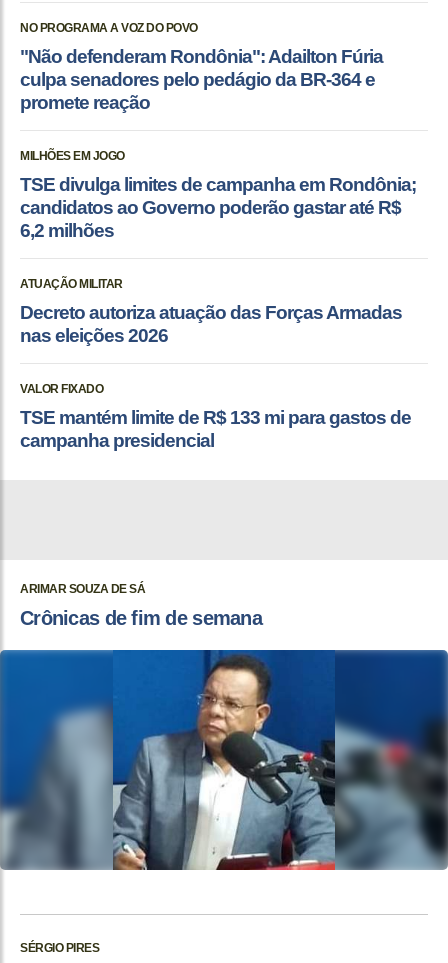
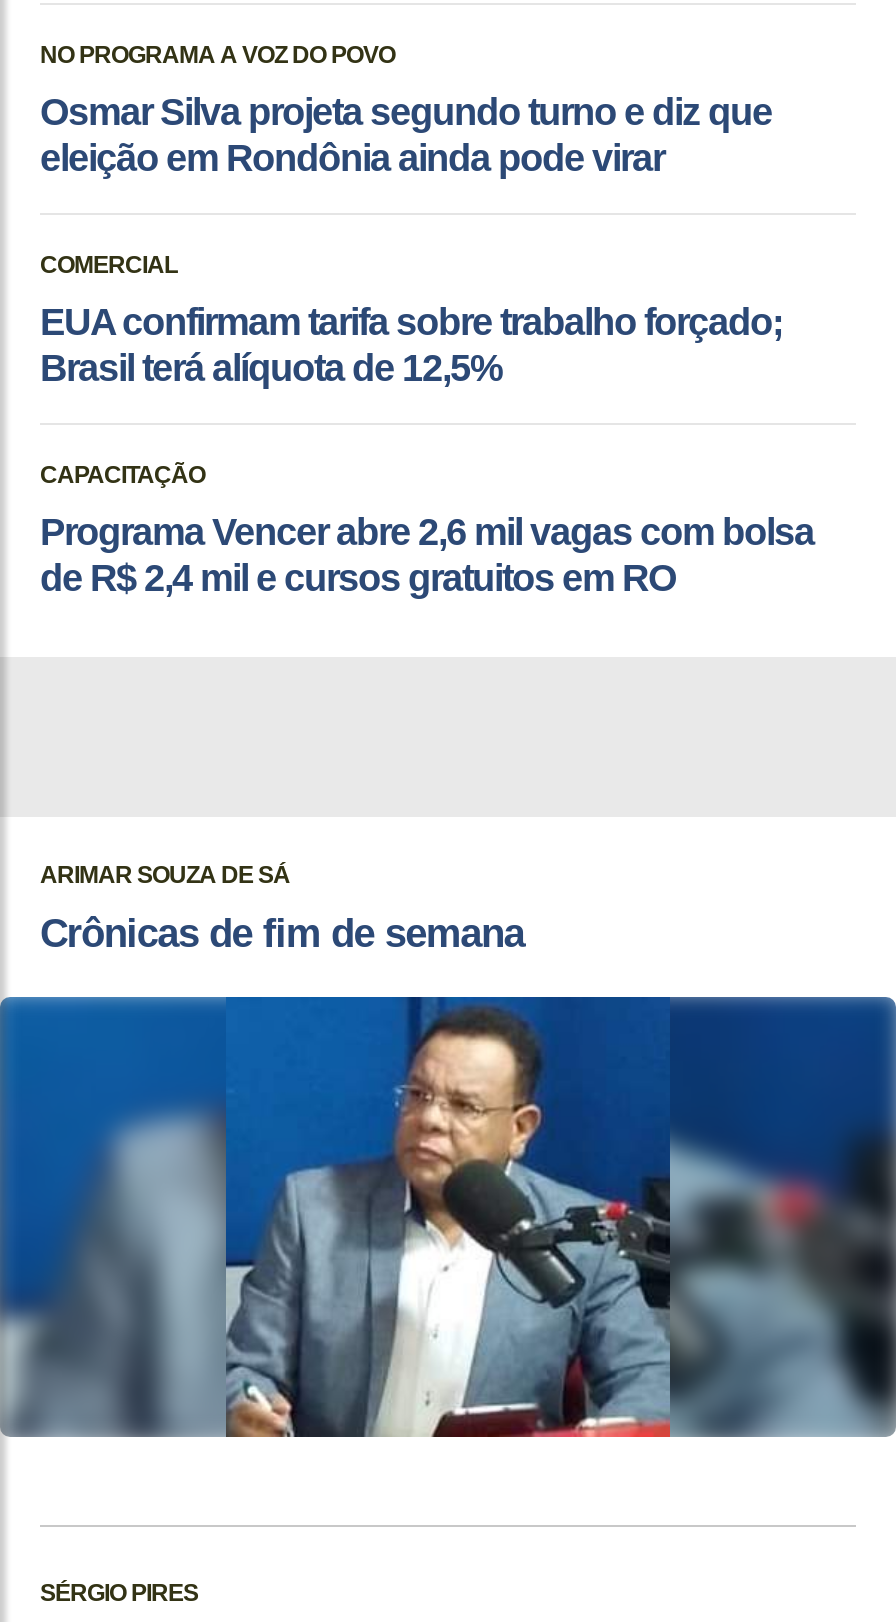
[20,46,416,451] "Não defenderam Rondônia": Adailton Fúria | culpa senadores pelo pedágio da BR-364 e | promete reação | MILHÕES EM JOGO | TSE divulga limites de campanha em Rondônia; | candidatos ao Governo poderão gastar até R$ | 6,2 milhões | ATUAÇÃO MILITAR | Decreto autoriza atuação das Forças Armadas | nas eleições 2026 | VALOR FIXADO | TSE mantém limite de R$ 133 mi para gastos de | campanha presidencial -> [40,91,814,599] Osmar Silva projeta segundo turno e diz que | eleição em Rondônia ainda pode virar | COMERCIAL | EUA confirmam tarifa sobre trabalho forçado; | Brasil terá alíquota de 12,5% | CAPACITAÇÃO | Programa Vencer abre 2,6 mil vagas com bolsa | de R$ 2,4 mil e cursos gratuitos em RO

